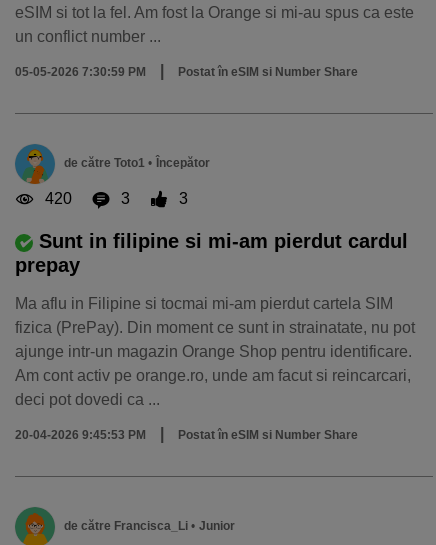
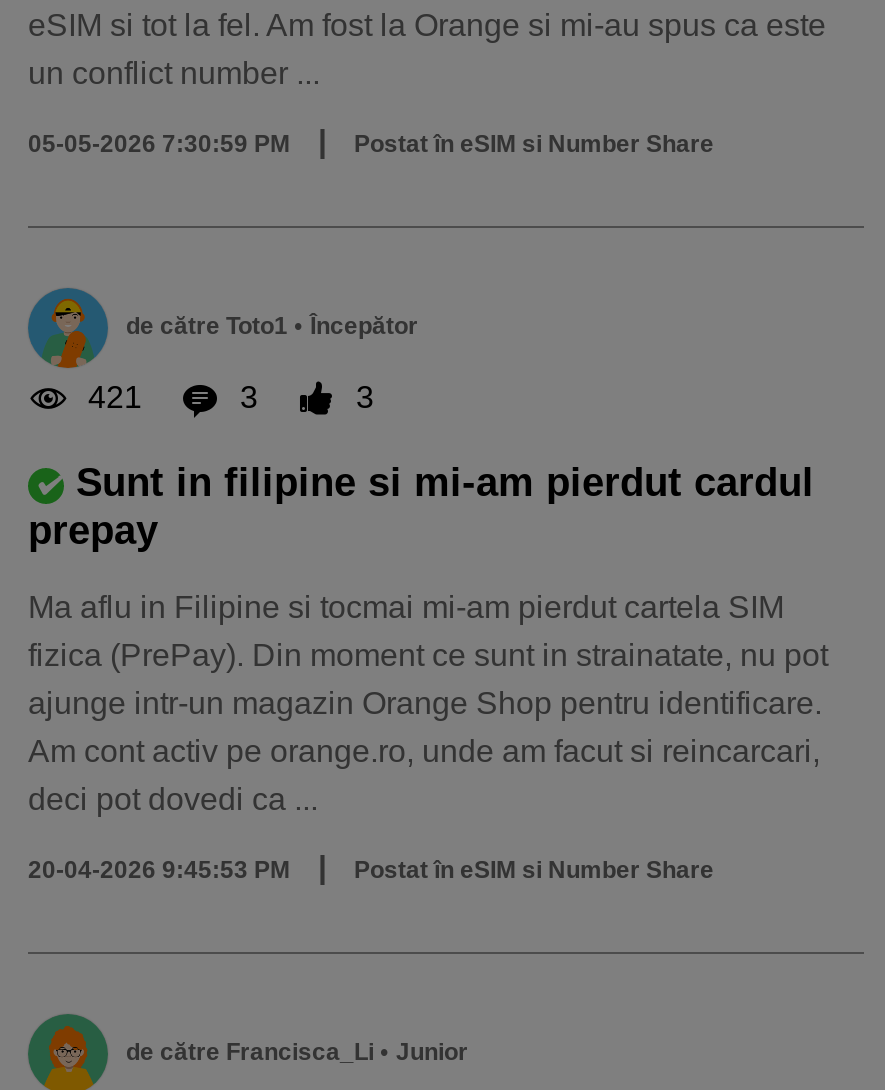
[45,190,72,207] 420 -> [88,380,142,414] 421

